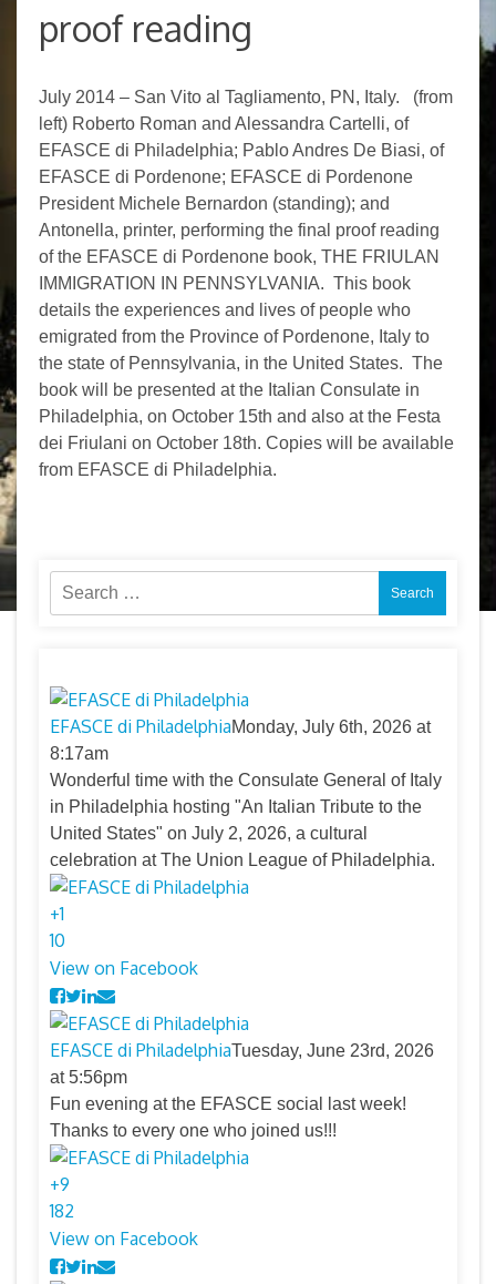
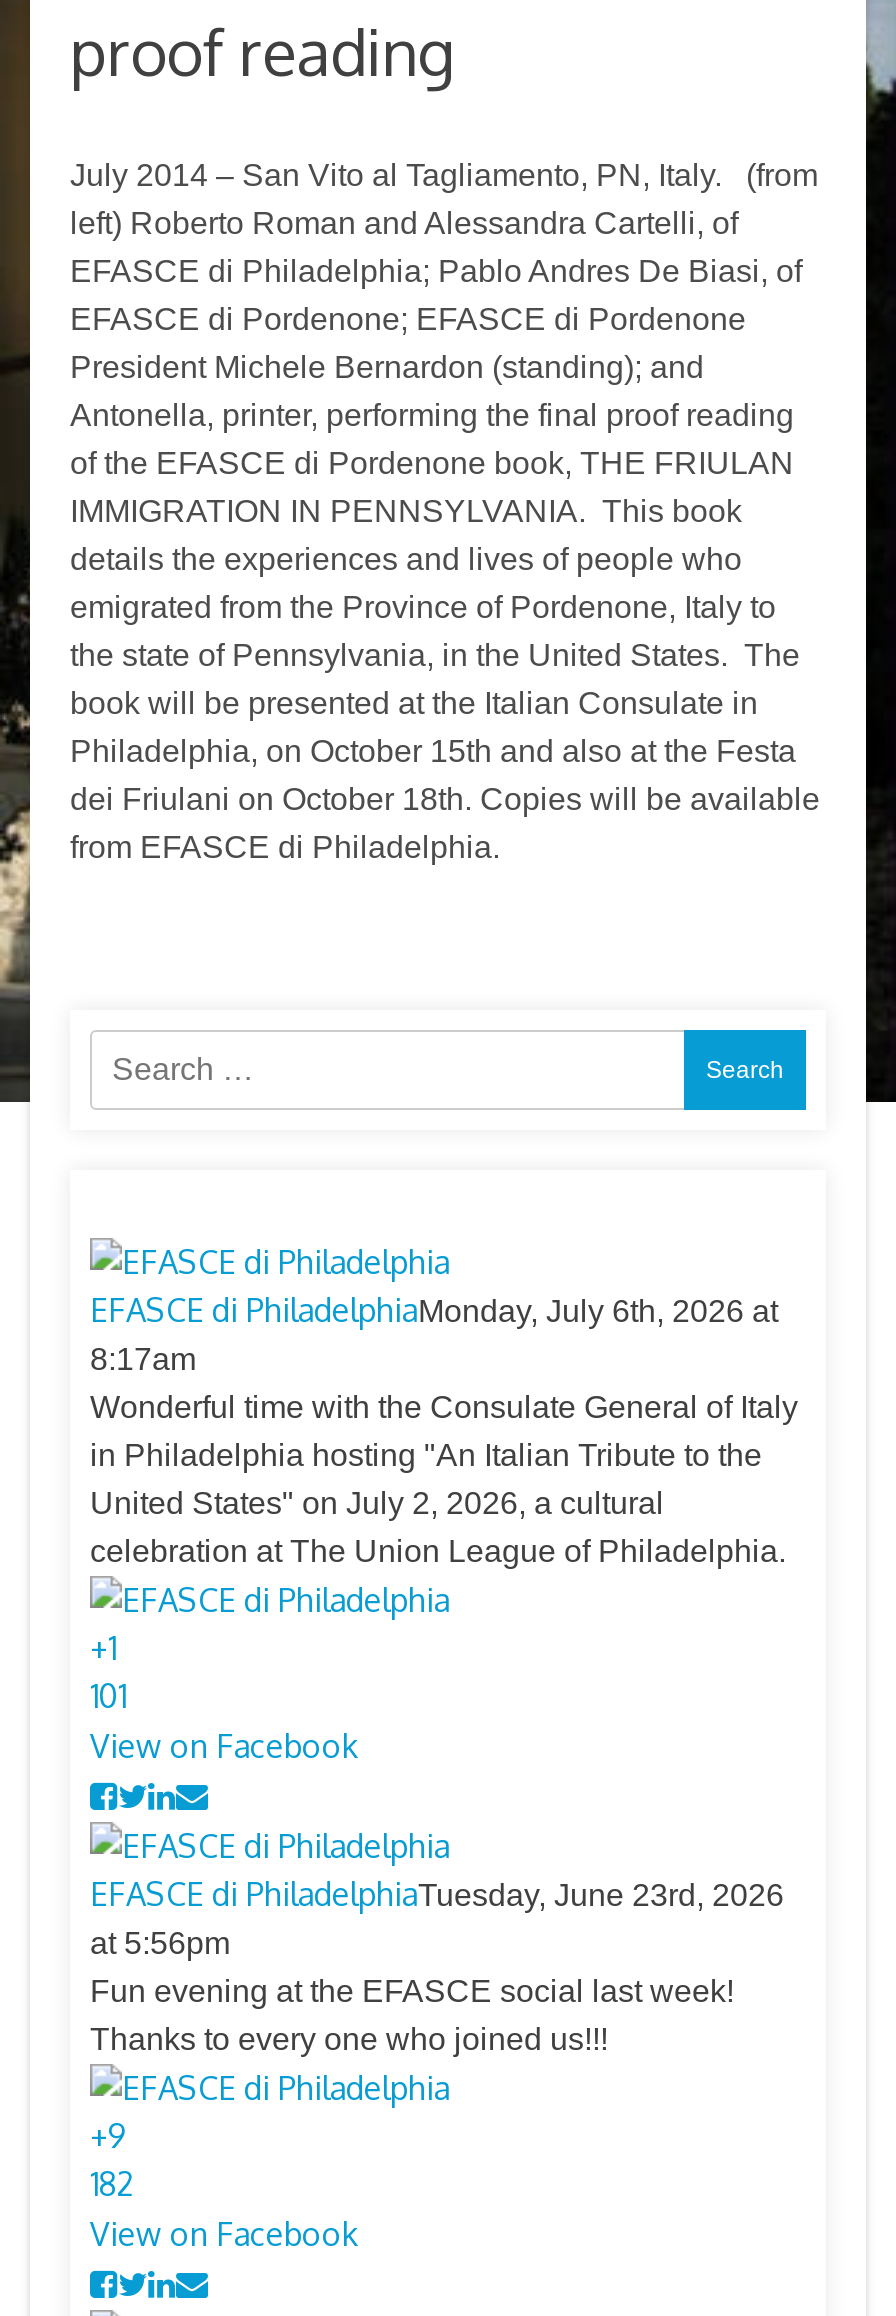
[50,930,65,952] 10 -> [90,1677,126,1717] 101

